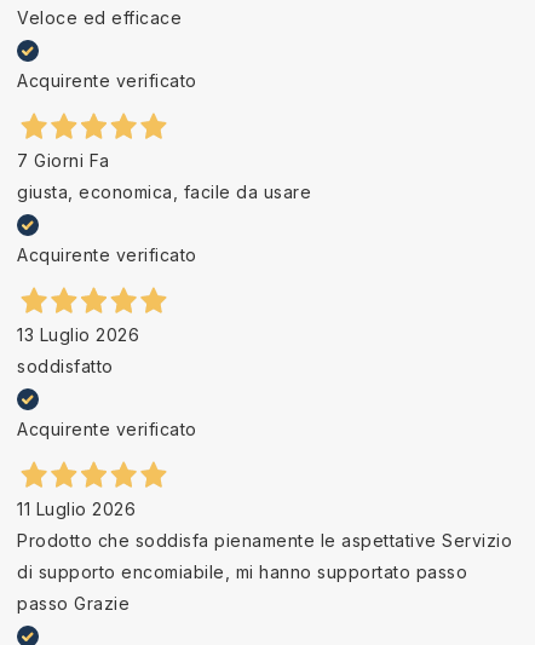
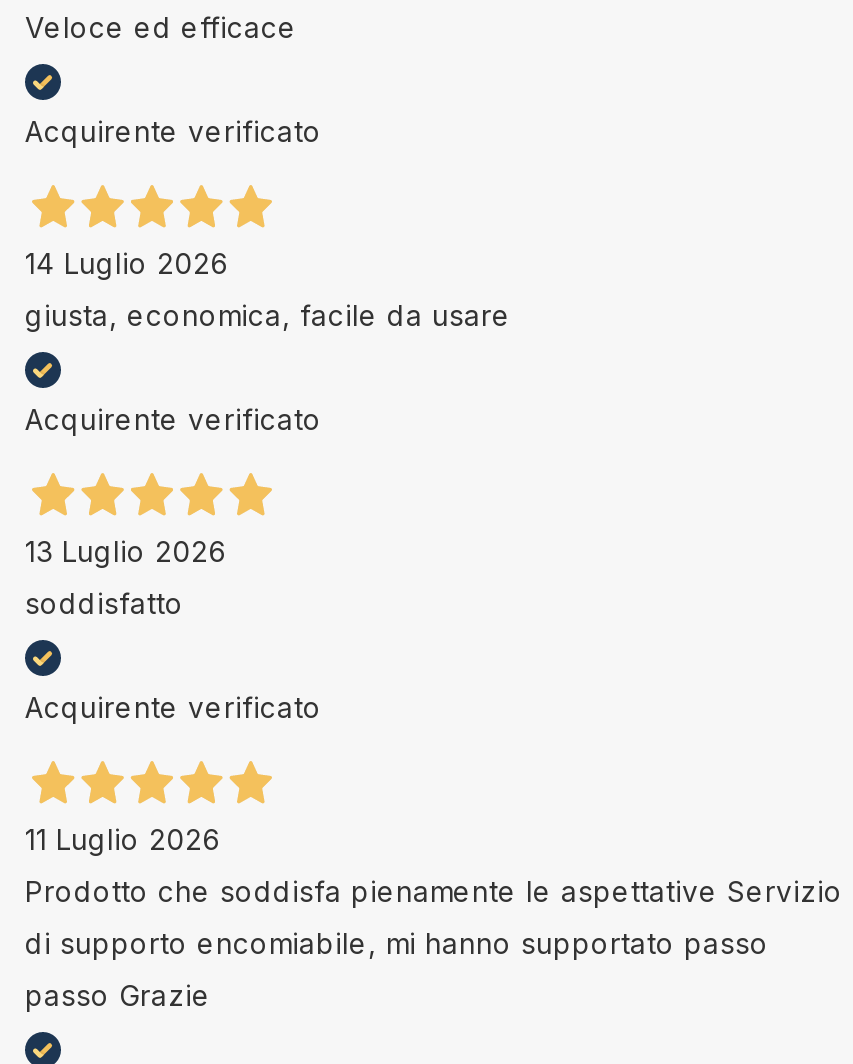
[17,150,110,170] 7 Giorni Fa -> [25,245,229,279] 14 Luglio 2026

